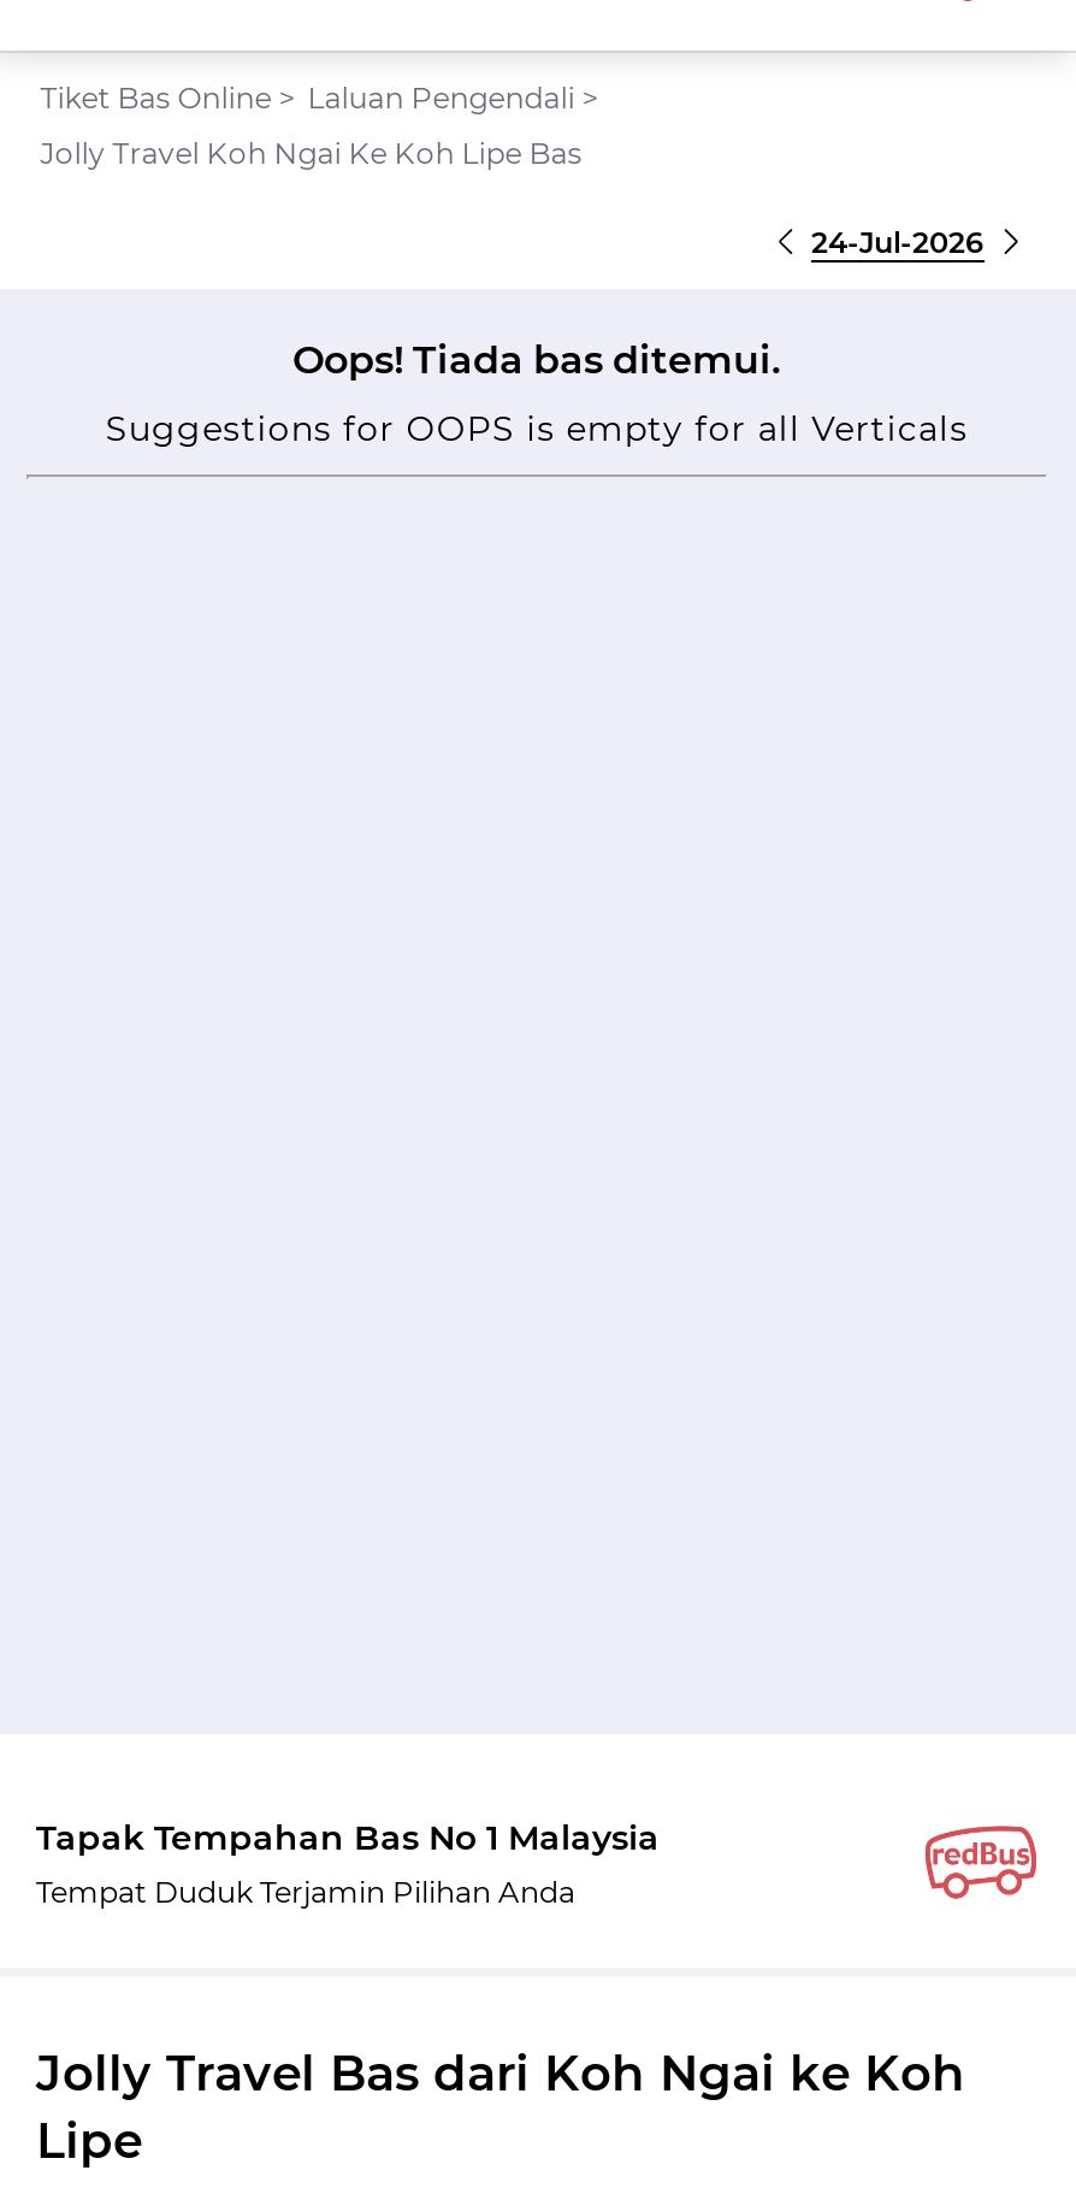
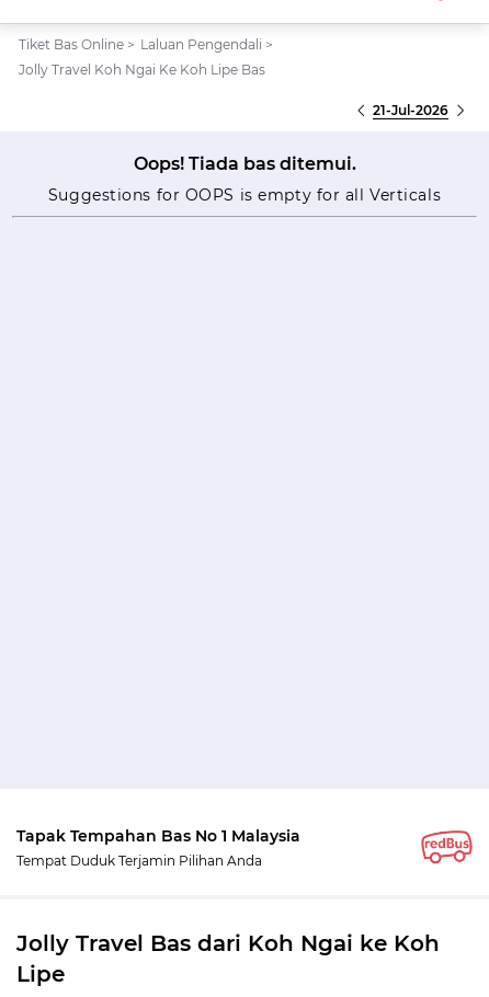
[811,224,985,260] 24-Jul-2026 -> [373,102,448,118] 21-Jul-2026

